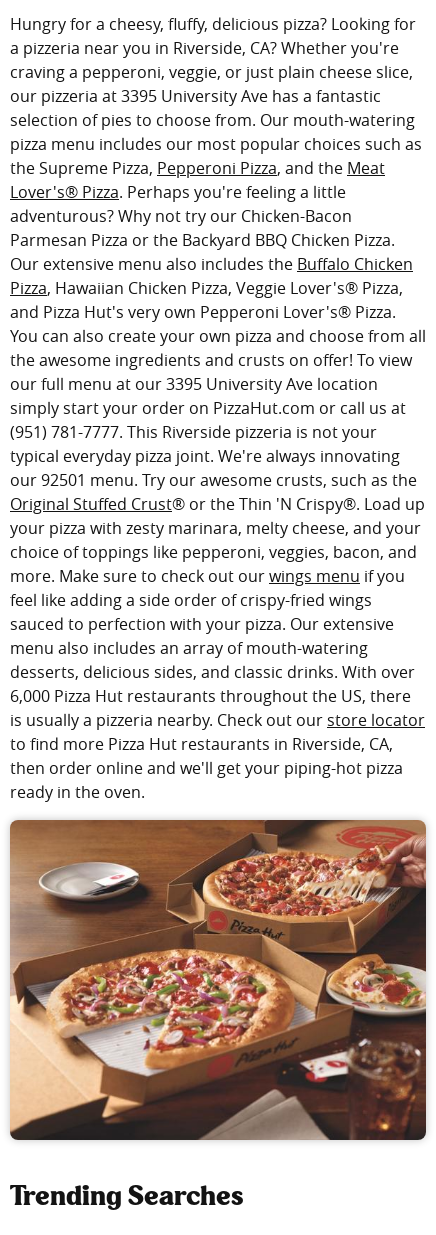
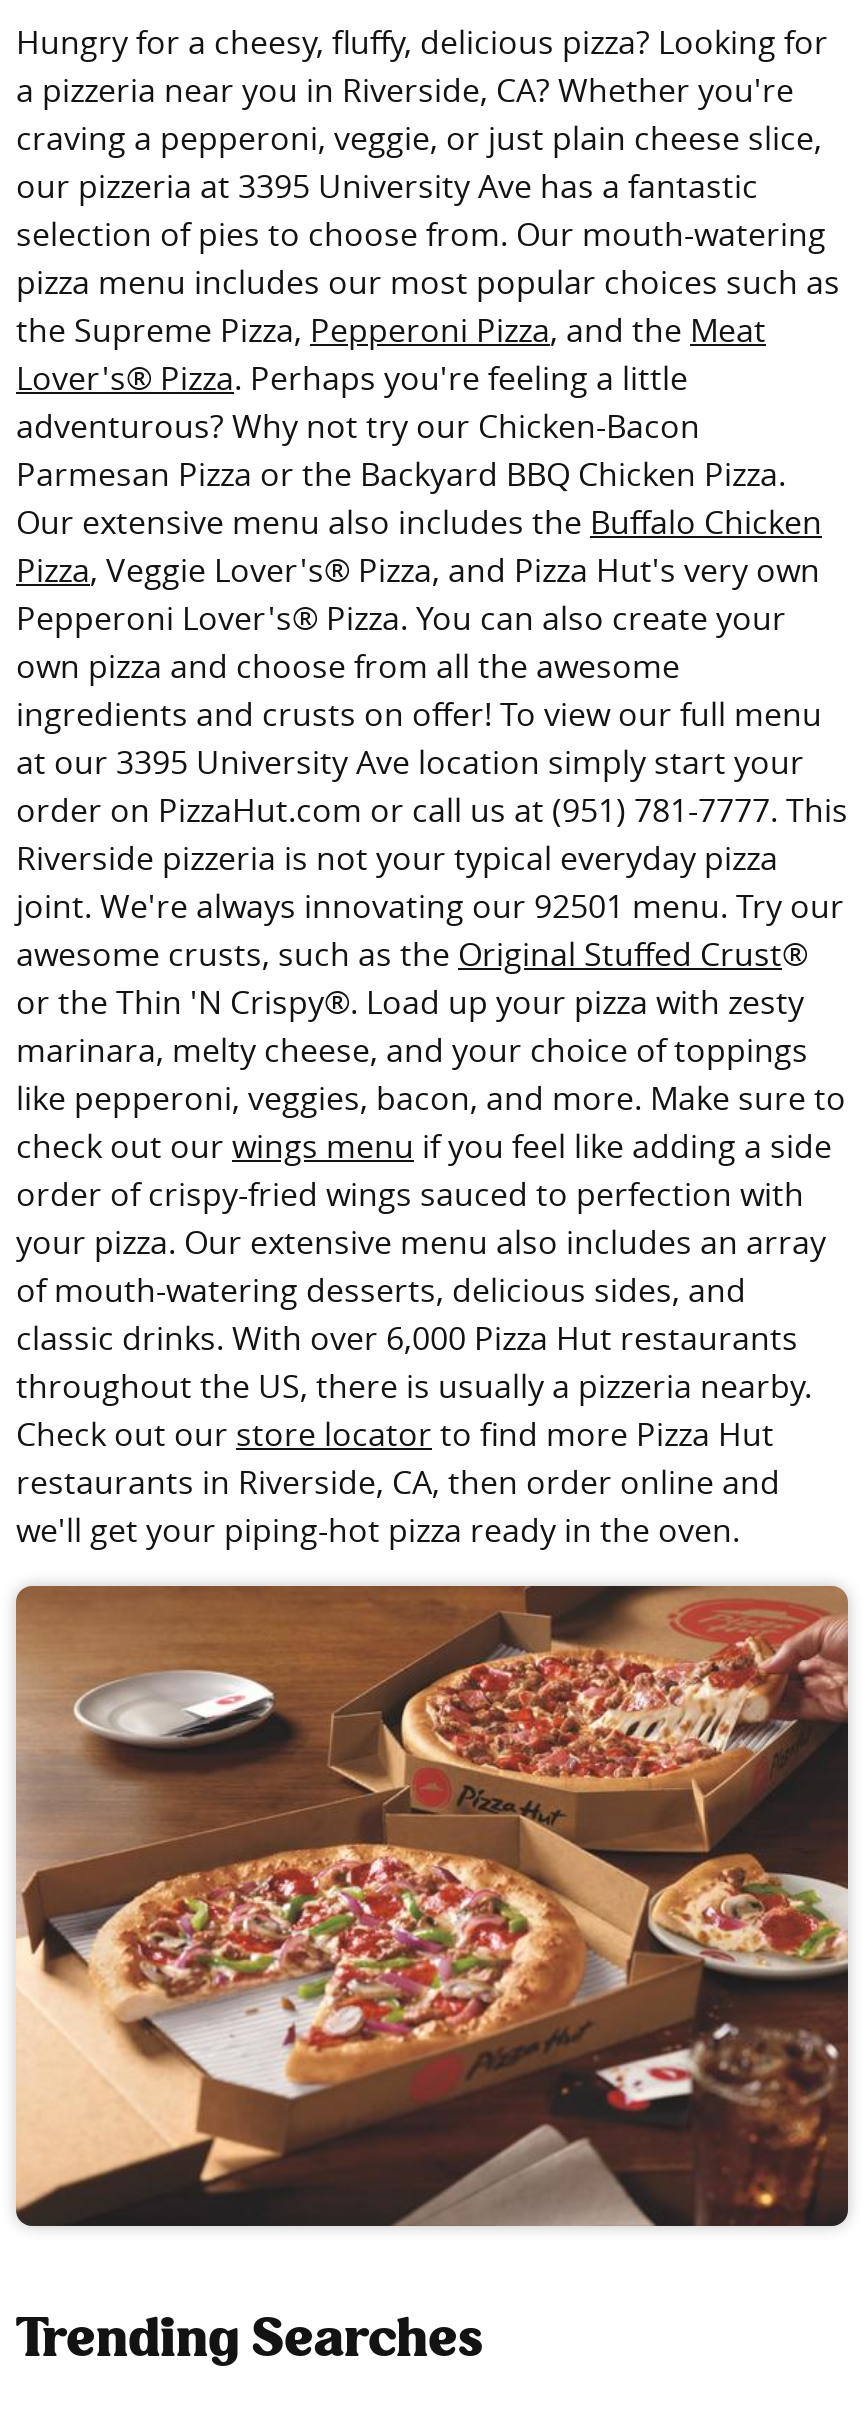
[10,277,426,803] Pizza, Hawaiian Chicken Pizza, Veggie Lover's® Pizza, | and Pizza Hut's very own Pepperoni Lover's® Pizza. | You can also create your own pizza and choose from all | the awesome ingredients and crusts on offer! To view | our full menu at our 3395 University Ave location | simply start your order on PizzaHut.com or call us at | (951) 781-7777. This Riverside pizzeria is not your | typical everyday pizza joint. We're always innovating | our 92501 menu. Try our awesome crusts, such as the | Original Stuffed Crust® or the Thin 'N Crispy®. Load up | your pizza with zesty marinara, melty cheese, and your | choice of toppings like pepperoni, veggies, bacon, and | more. Make sure to check out our wings menu if you | feel like adding a side order of crispy-fried wings | sauced to perfection with your pizza. Our extensive | menu also includes an array of mouth-watering | desserts, delicious sides, and classic drinks. With over | 6,000 Pizza Hut restaurants throughout the US, there | is usually a pizzeria nearby. Check out our store locator | to find more Pizza Hut restaurants in Riverside, CA, | then order online and we'll get your piping-hot pizza | ready in the oven. -> [16,548,848,1552] Pizza, Veggie Lover's® Pizza, and Pizza Hut's very own | Pepperoni Lover's® Pizza. You can also create your | own pizza and choose from all the awesome | ingredients and crusts on offer! To view our full menu | at our 3395 University Ave location simply start your | order on PizzaHut.com or call us at (951) 781-7777. This | Riverside pizzeria is not your typical everyday pizza | joint. We're always innovating our 92501 menu. Try our | awesome crusts, such as the Original Stuffed Crust® | or the Thin 'N Crispy®. Load up your pizza with zesty | marinara, melty cheese, and your choice of toppings | like pepperoni, veggies, bacon, and more. Make sure to | check out our wings menu if you feel like adding a side | order of crispy-fried wings sauced to perfection with | your pizza. Our extensive menu also includes an array | of mouth-watering desserts, delicious sides, and | classic drinks. With over 6,000 Pizza Hut restaurants | throughout the US, there is usually a pizzeria nearby. | Check out our store locator to find more Pizza Hut | restaurants in Riverside, CA, then order online and | we'll get your piping-hot pizza ready in the oven.

